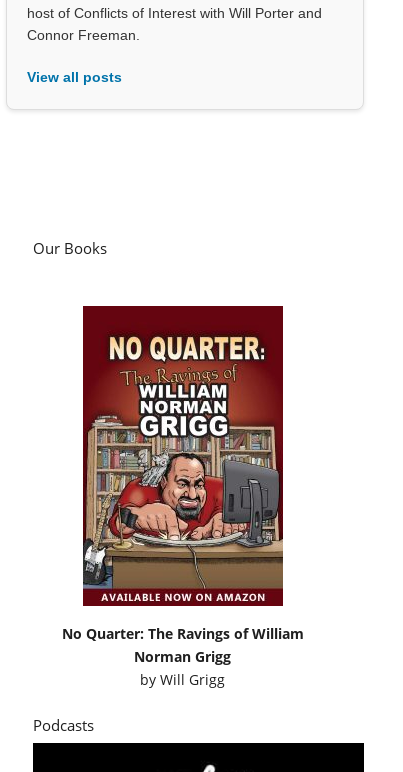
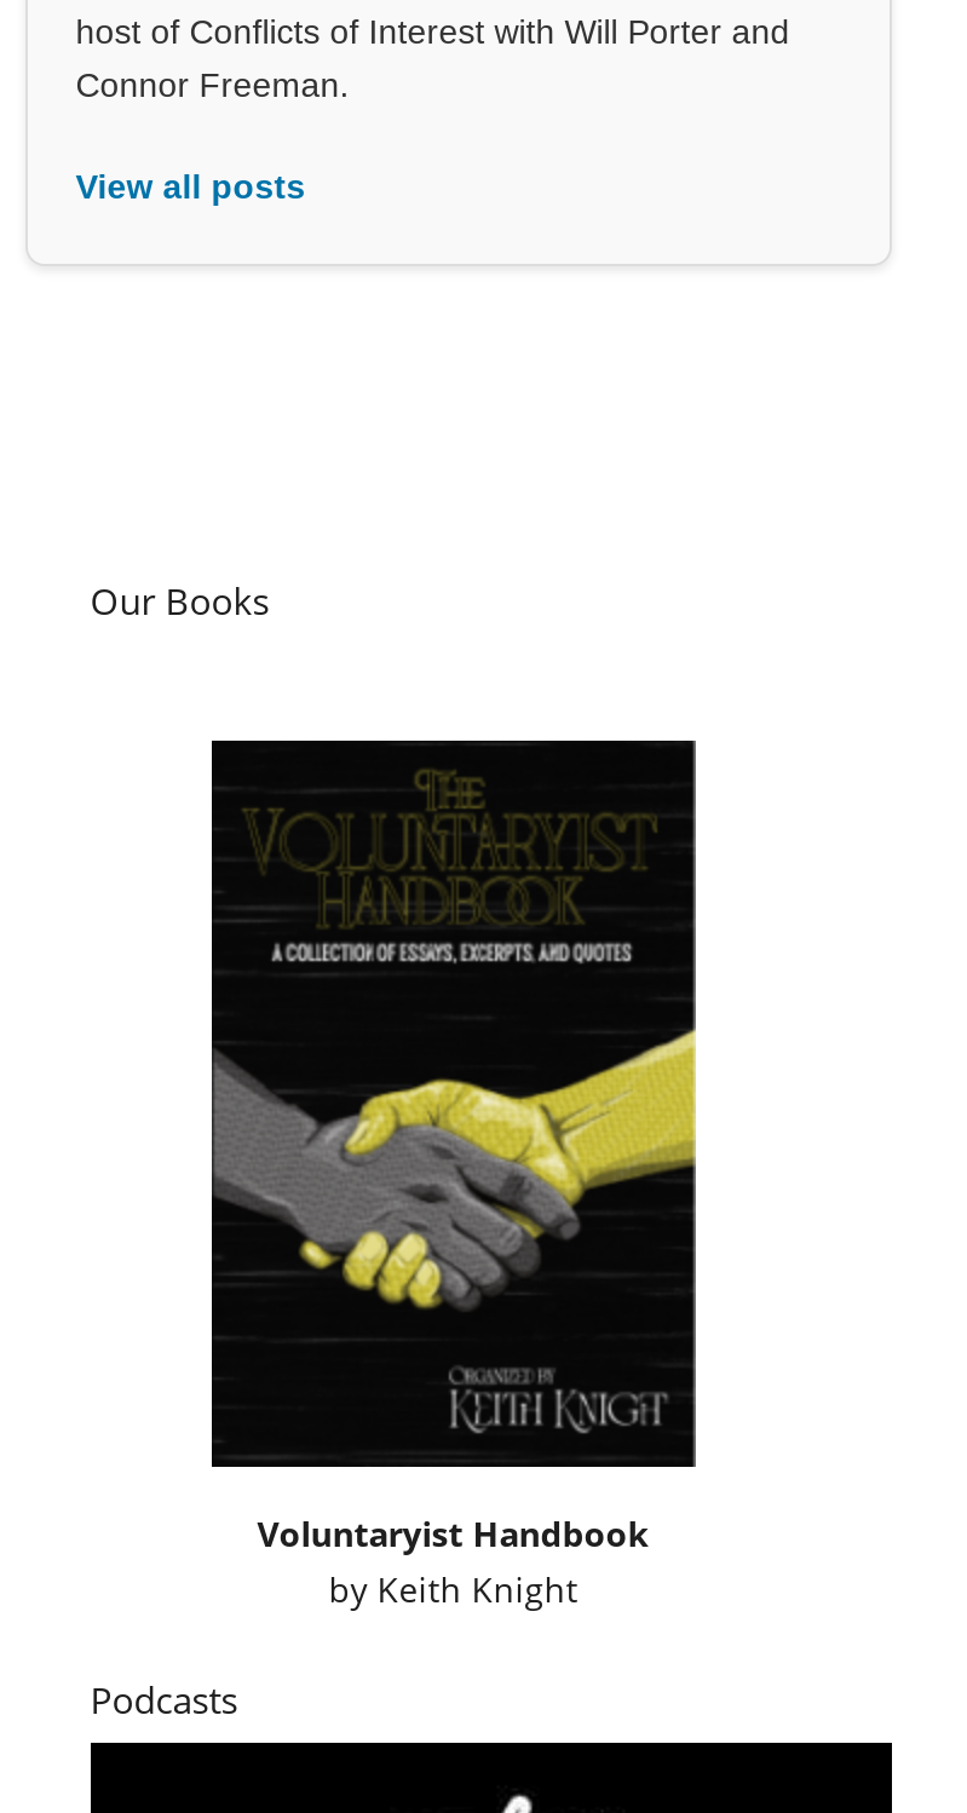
[62,306,304,689] [image] | No Quarter: The Ravings of William | Norman Grigg | by Will Grigg -> [212,741,698,1611] [image] | Voluntaryist Handbook | by Keith Knight

